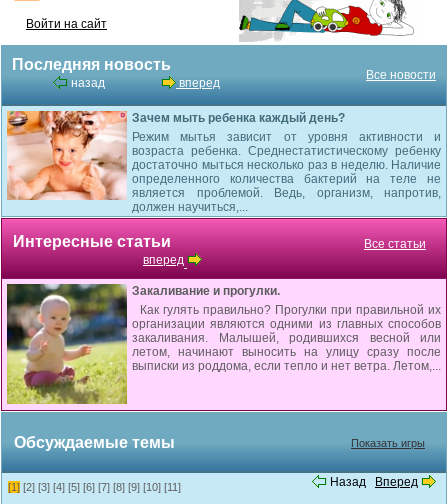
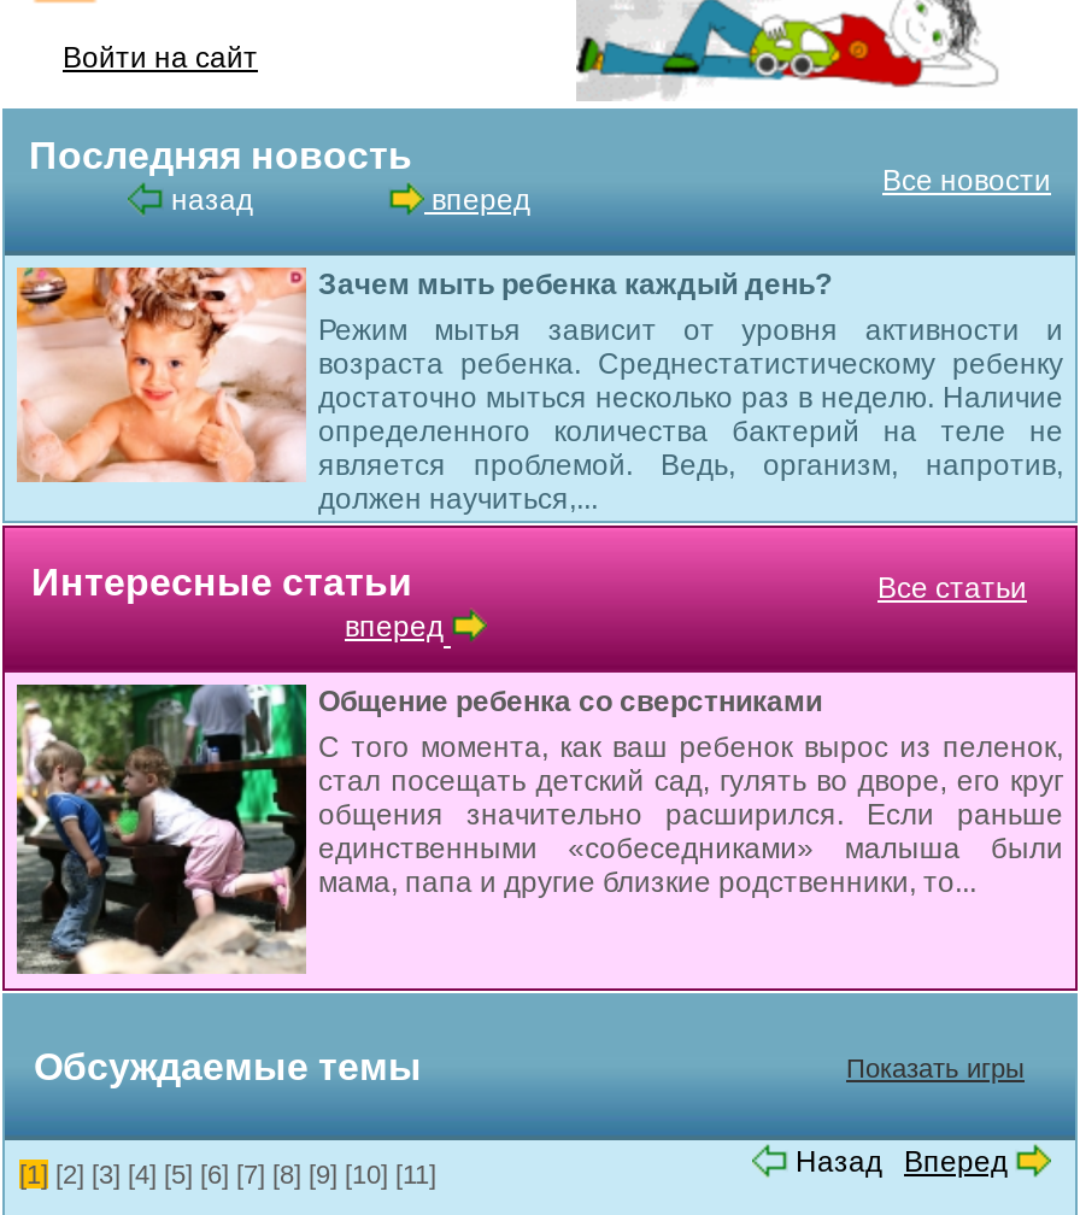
[6,283,441,405] [image] | Закаливание и прогулки. | Как гулять правильно? Прогулки при правильной их | организации являются одними из главных способов | закаливания. Малышей, родившихся весной или | летом, начинают выносить на улицу сразу после | выписки из роддома, если тепло и нет ветра. Летом,... -> [14,682,1063,976] [image] | Общение ребенка со сверстниками | С того момента, как ваш ребенок вырос из пеленок, | стал посещать детский сад, гулять во дворе, его круг | общения значительно расширился. Если раньше | единственными «собеседниками» малыша были | мама, папа и другие близкие родственники, то...

